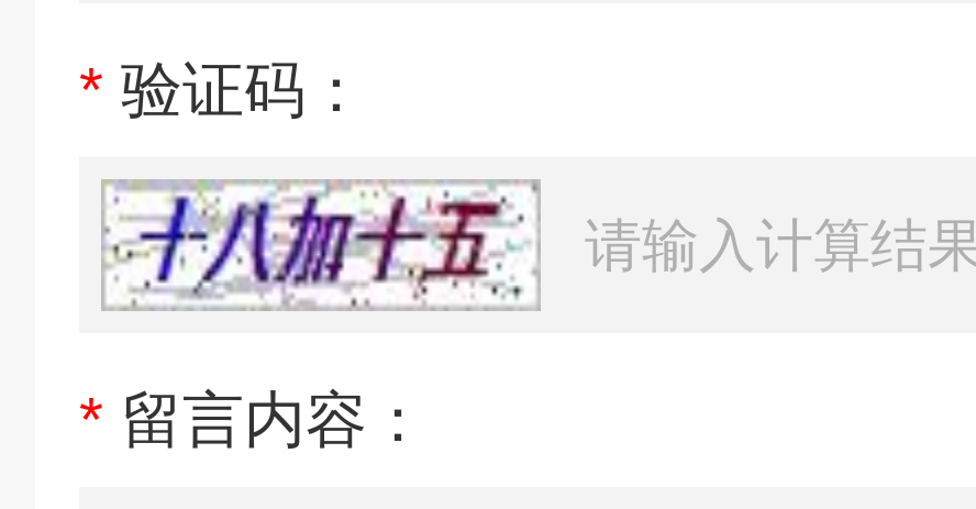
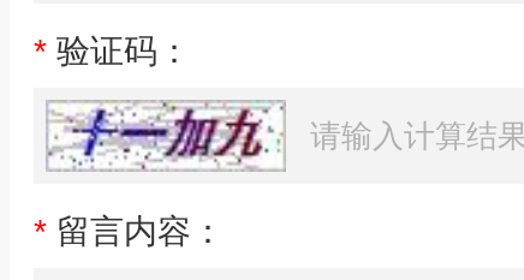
[101,179,536,309] [image] -> [46,100,284,171] [image]

